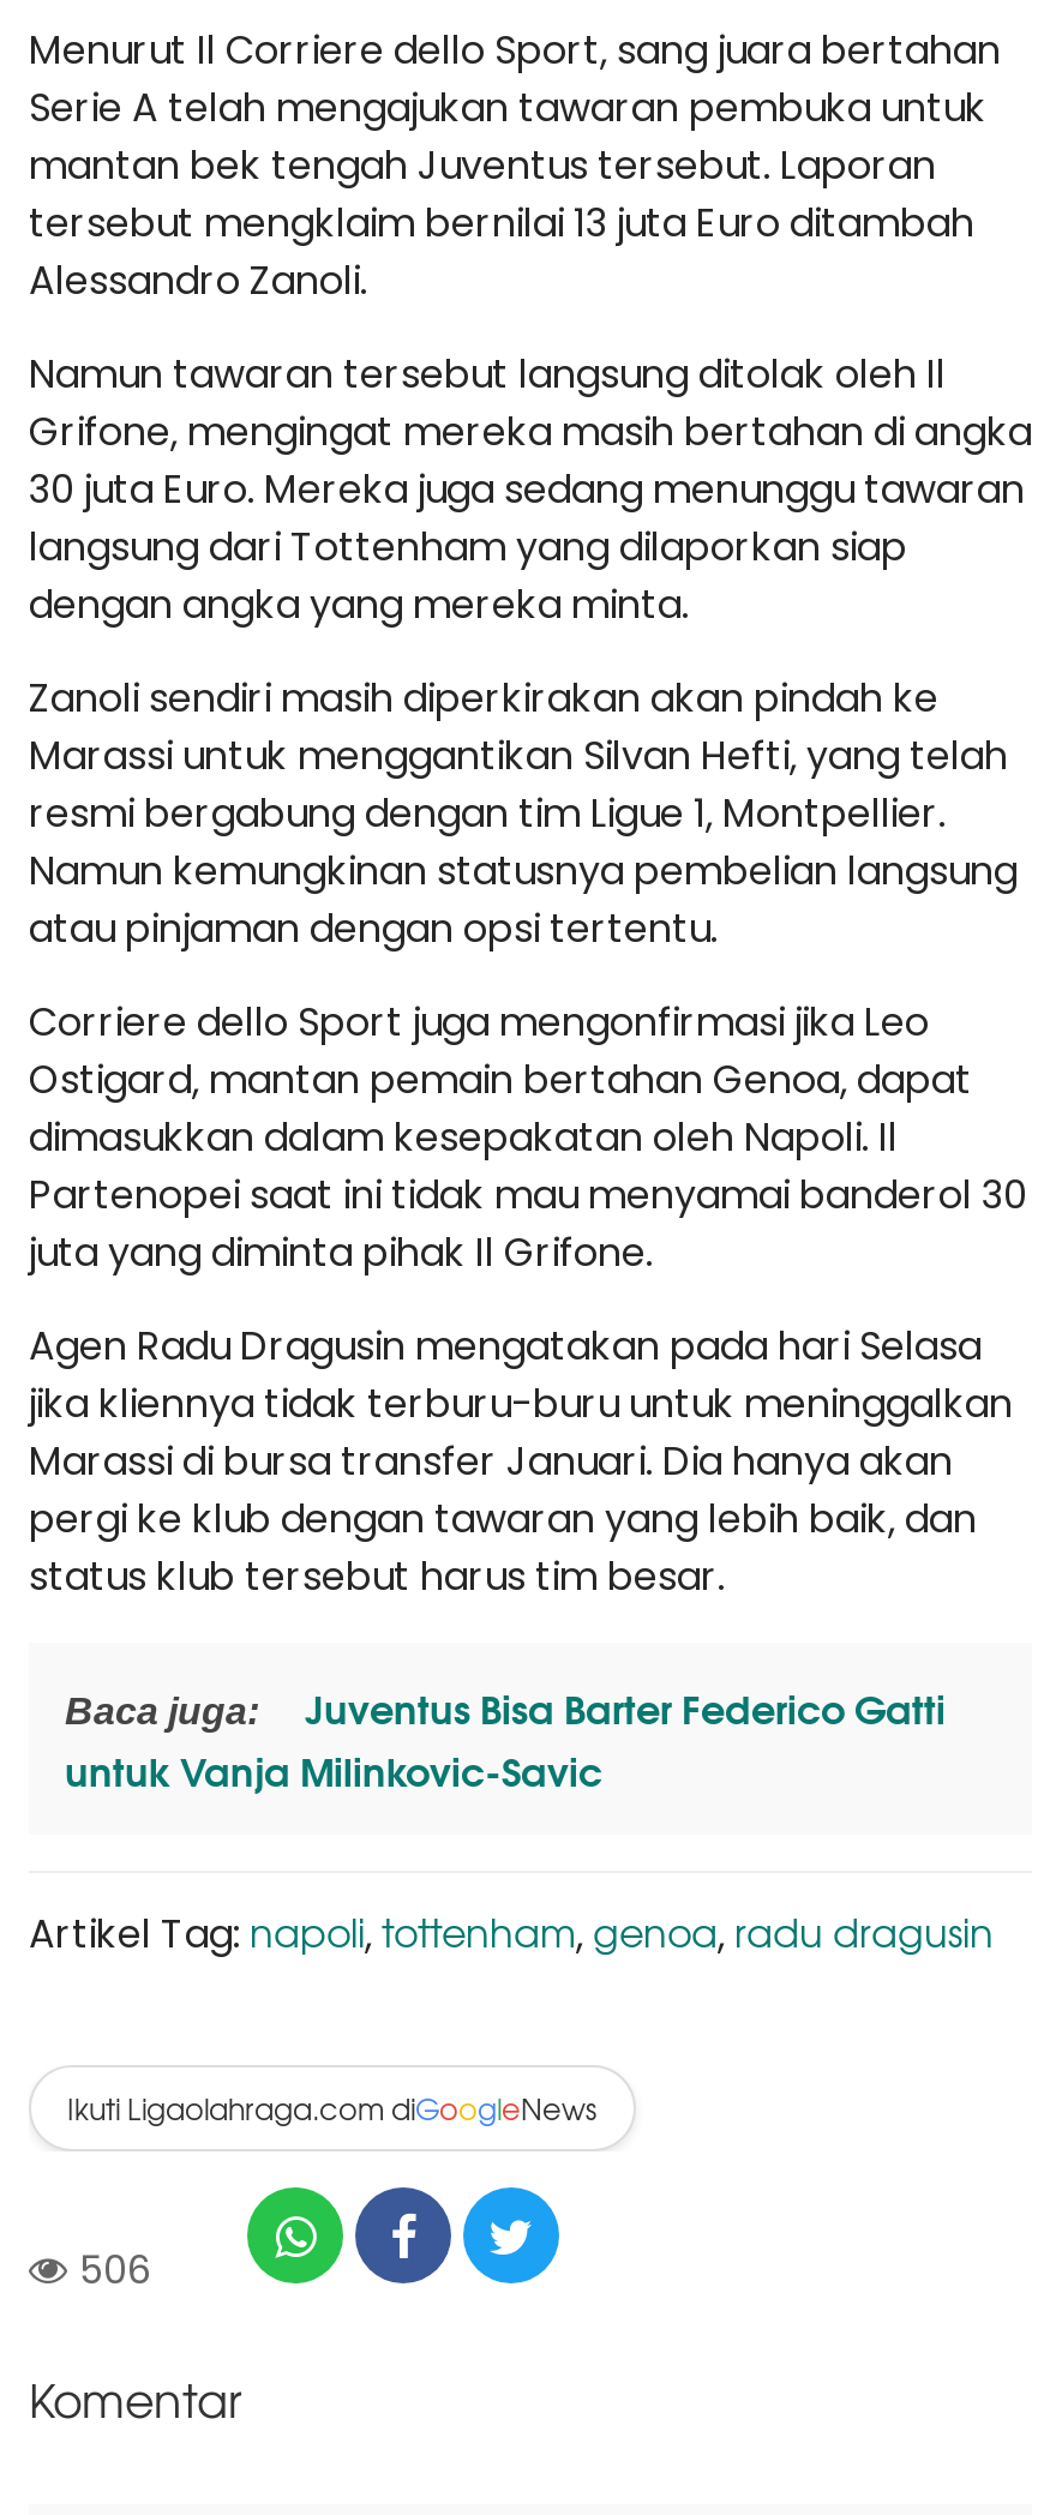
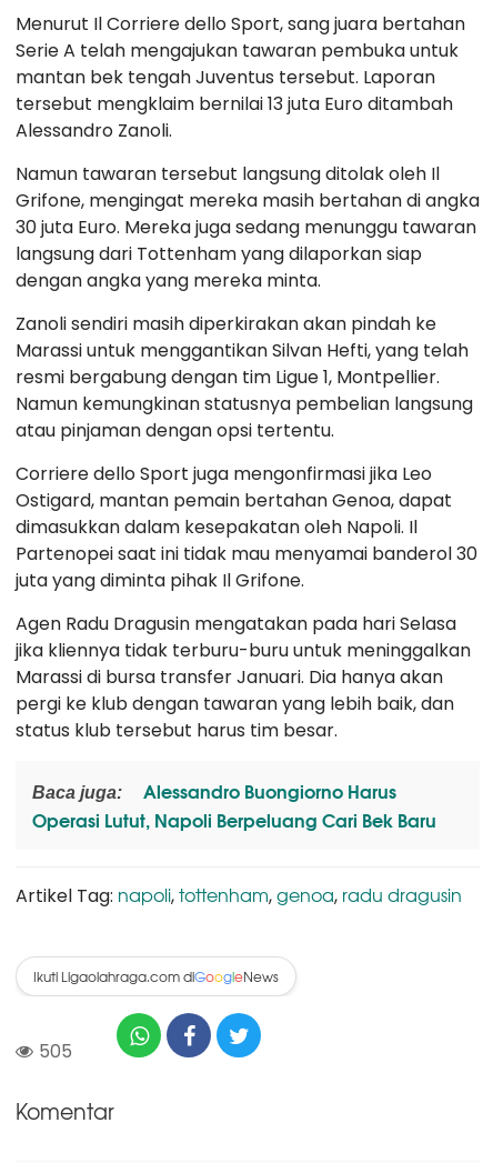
[65,1676,946,1799] Juventus Bisa Barter Federico Gatti | untuk Vanja Milinkovic-Savic -> [32,776,436,833] Alessandro Buongiorno Harus | Operasi Lutut, Napoli Berpeluang Cari Bek Baru
[79,2250,151,2288] 506 -> [39,1042,72,1060] 505

